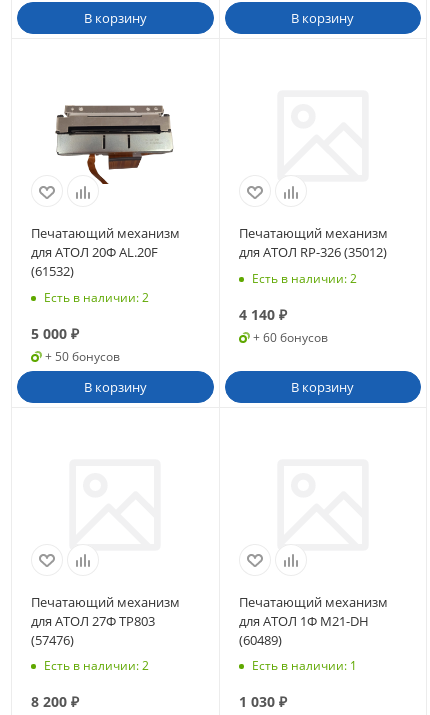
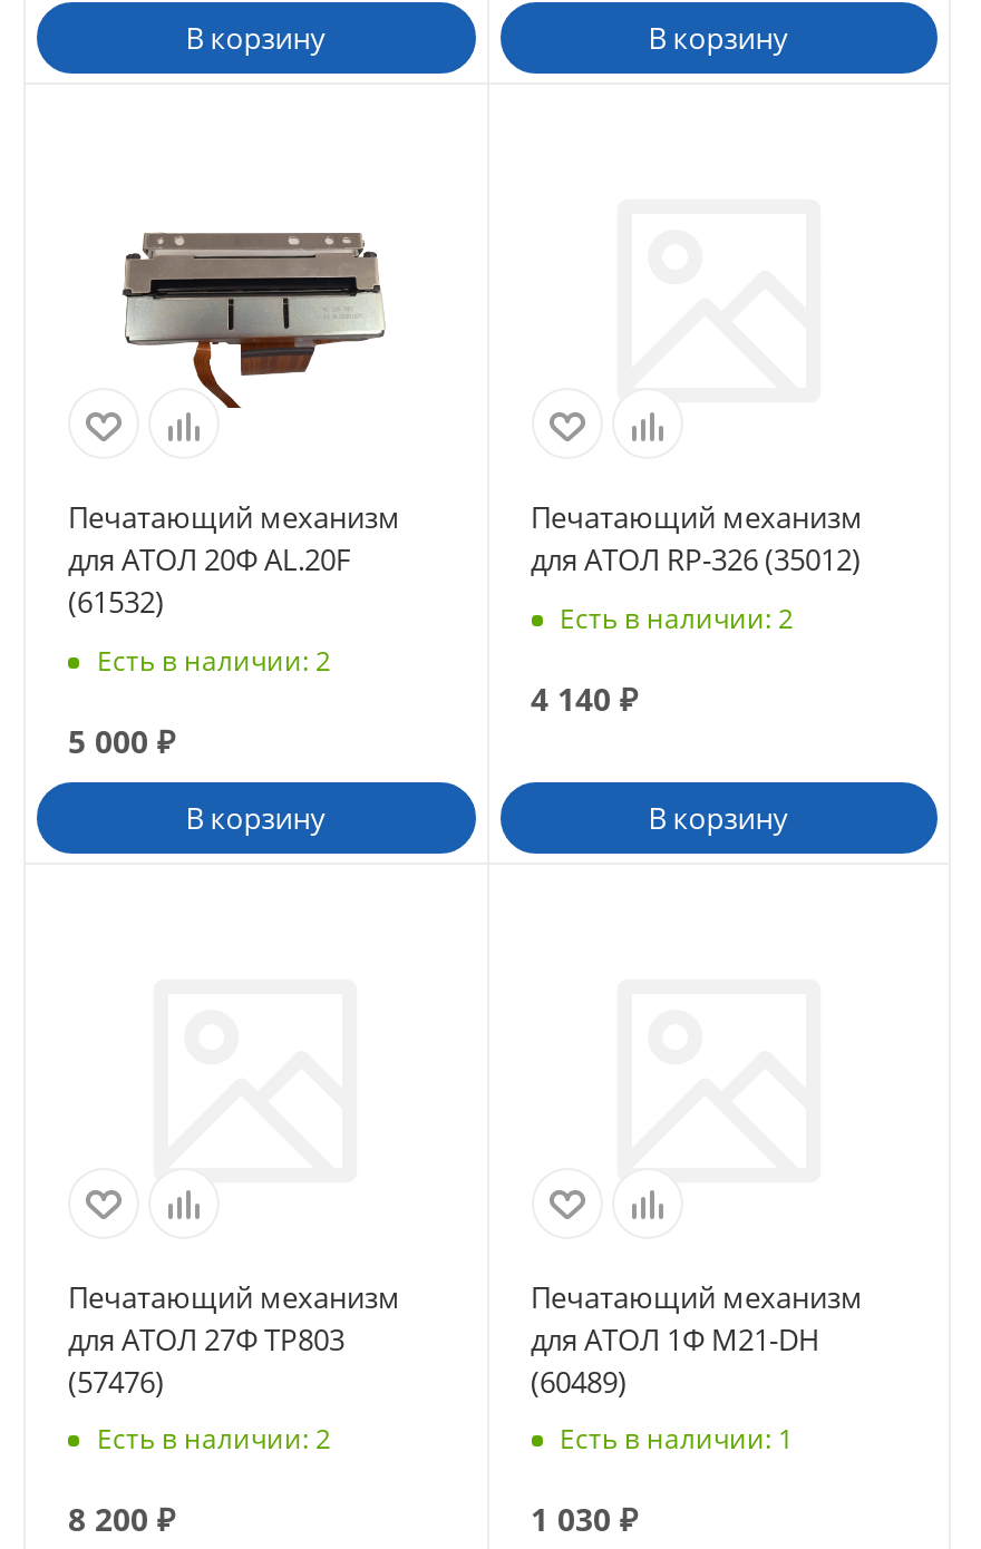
[252,329,327,346] + 60 бонусов -> none
[45,348,120,365] + 50 бонусов -> none

